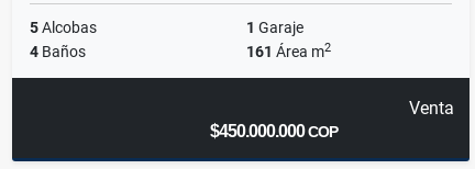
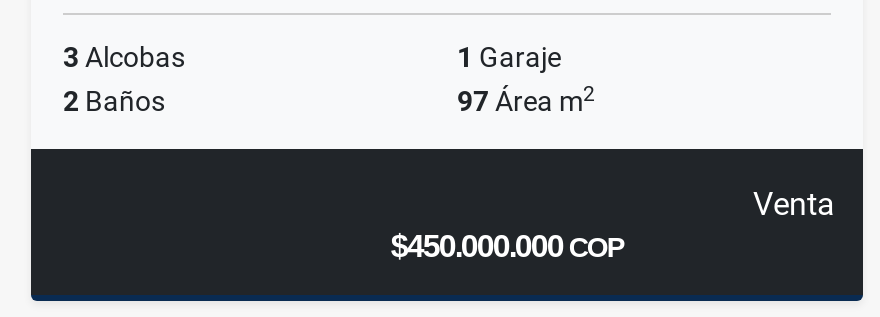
[30,19,97,36] 5 Alcobas -> [63,41,185,73] 3 Alcobas
[30,43,86,61] 4 Baños -> [63,85,165,117] 2 Baños
[246,40,331,61] 161 Área m2 -> [457,81,595,117] 97 Área m2

